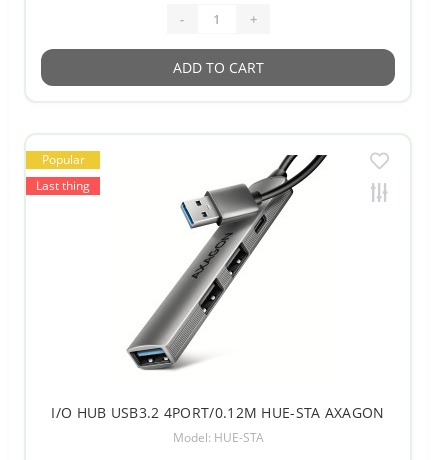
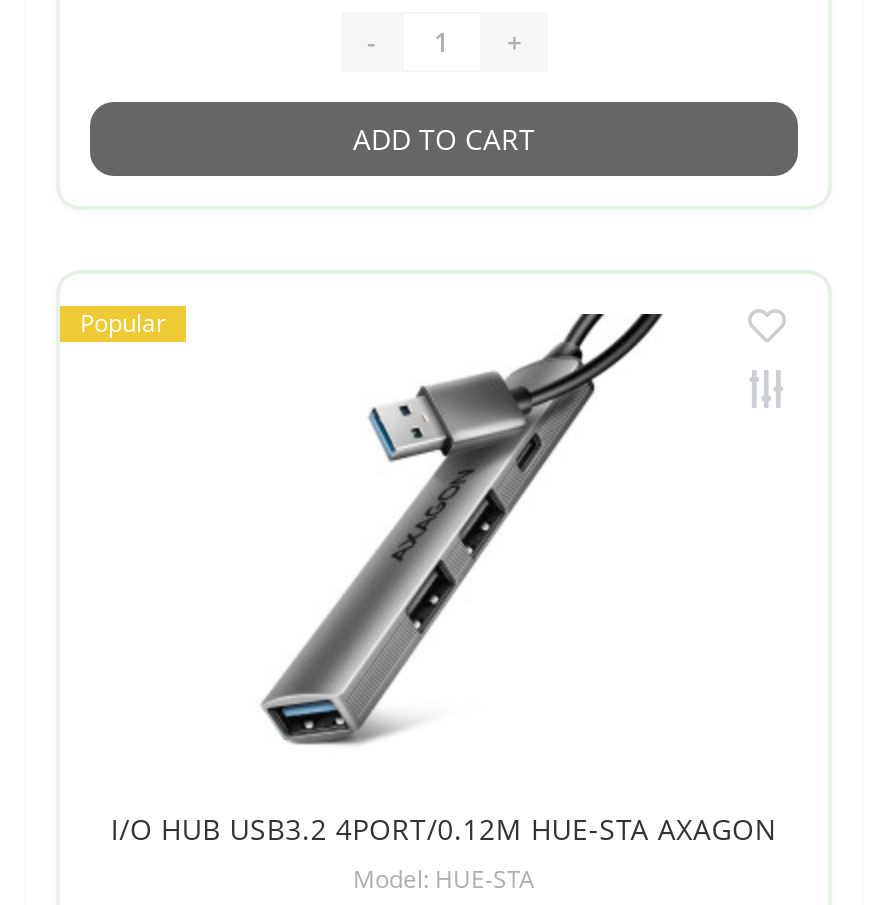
[36,177,90,194] Last thing -> none

